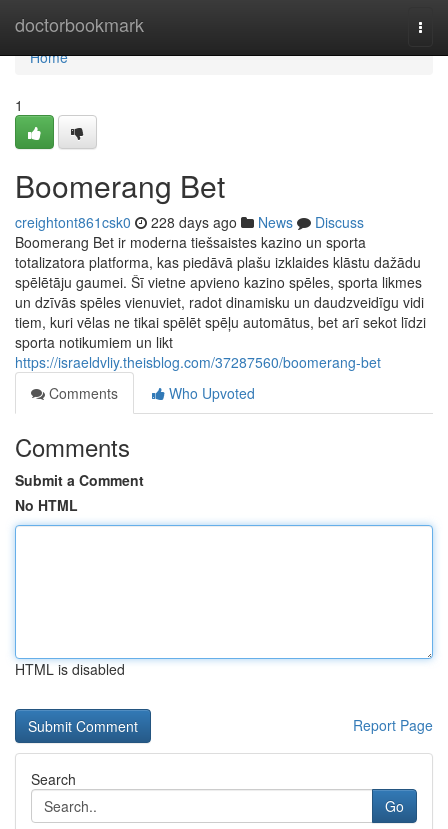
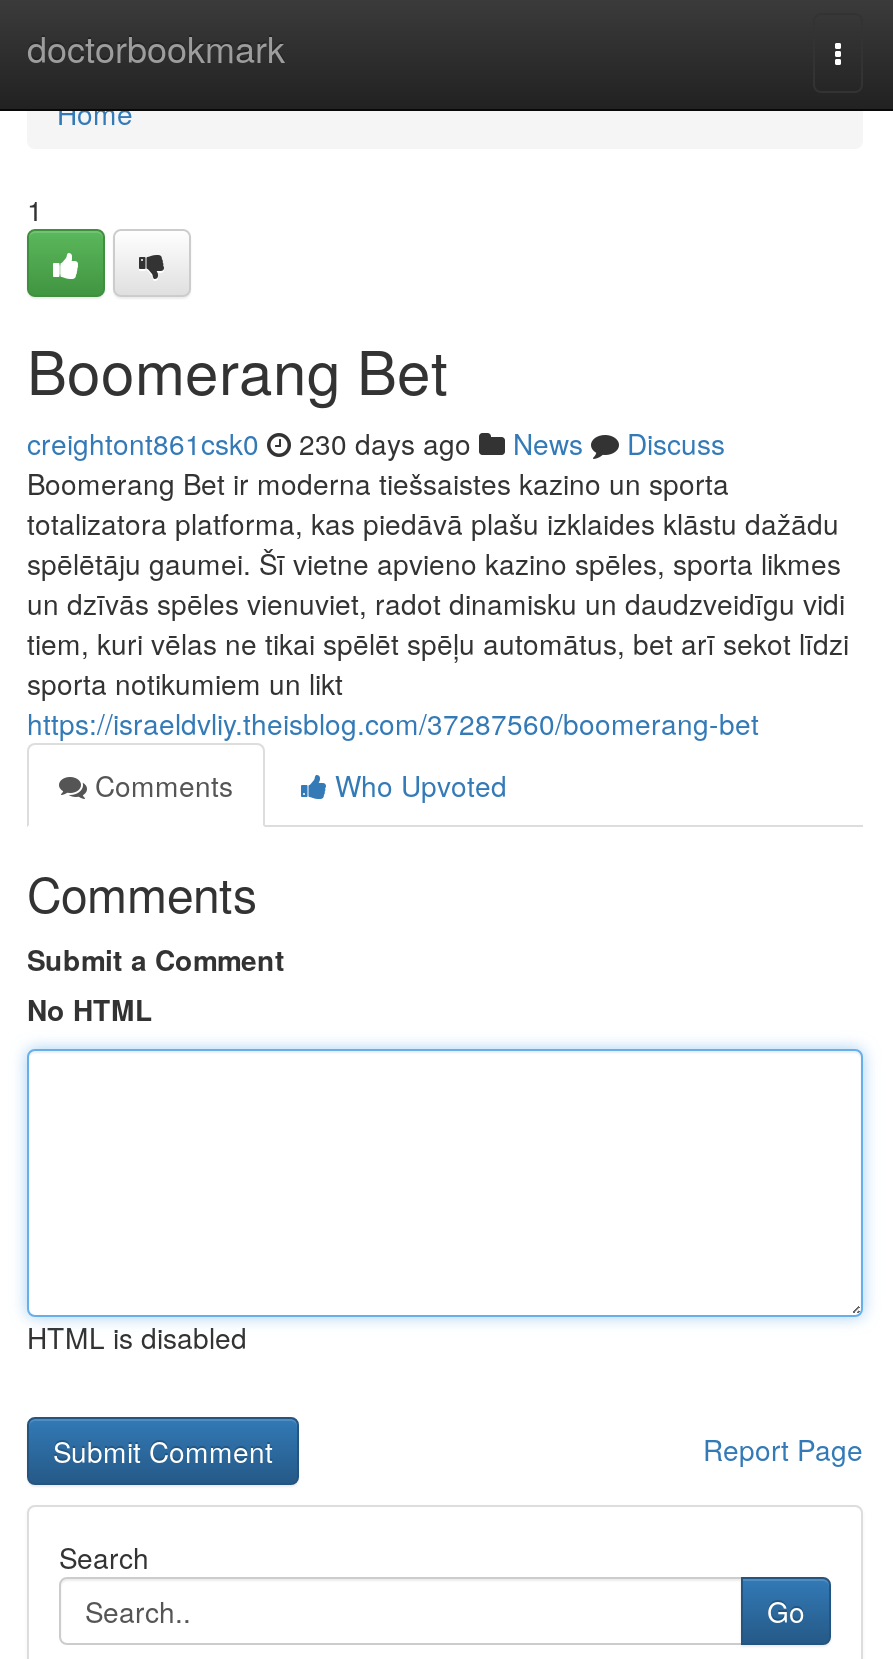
[15,212,364,232] creightont861csk0 228 days ago News Discuss -> [27,423,725,463] creightont861csk0 230 days ago News Discuss

